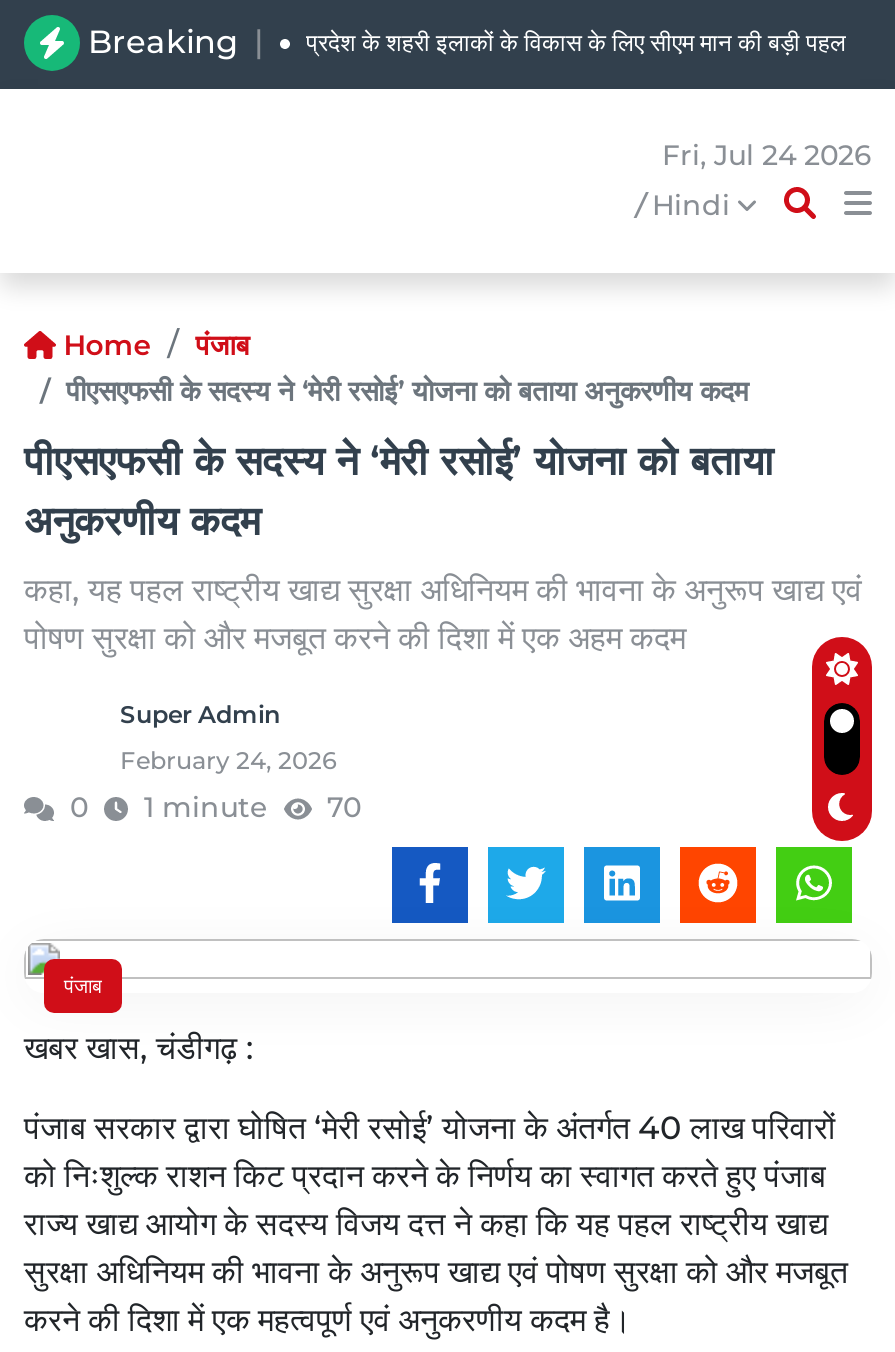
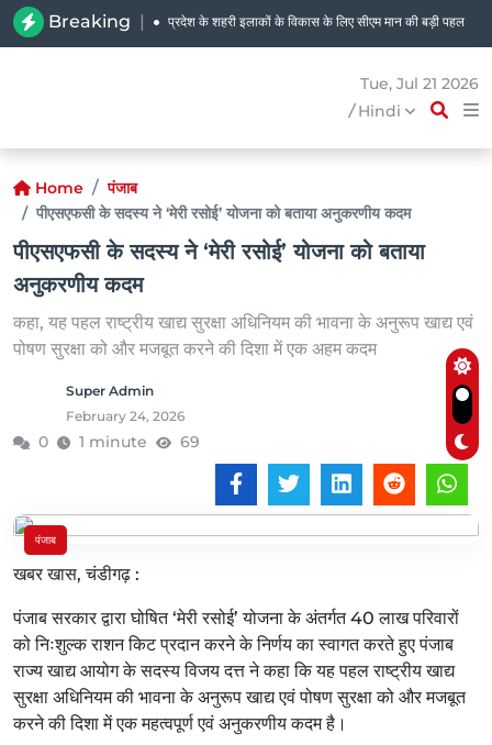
[662,137,872,173] Fri, Jul 24 2026 -> [360,74,479,93] Tue, Jul 21 2026
[327,789,361,825] 70 -> [180,432,199,452] 69

